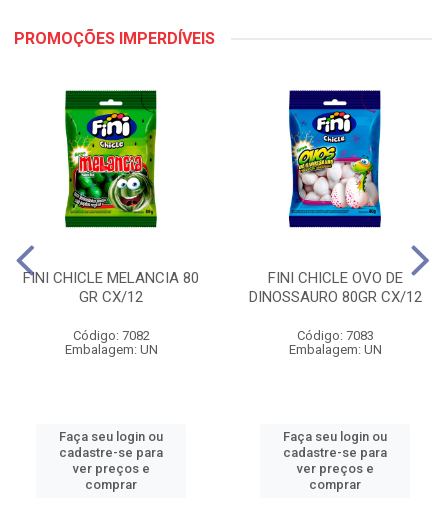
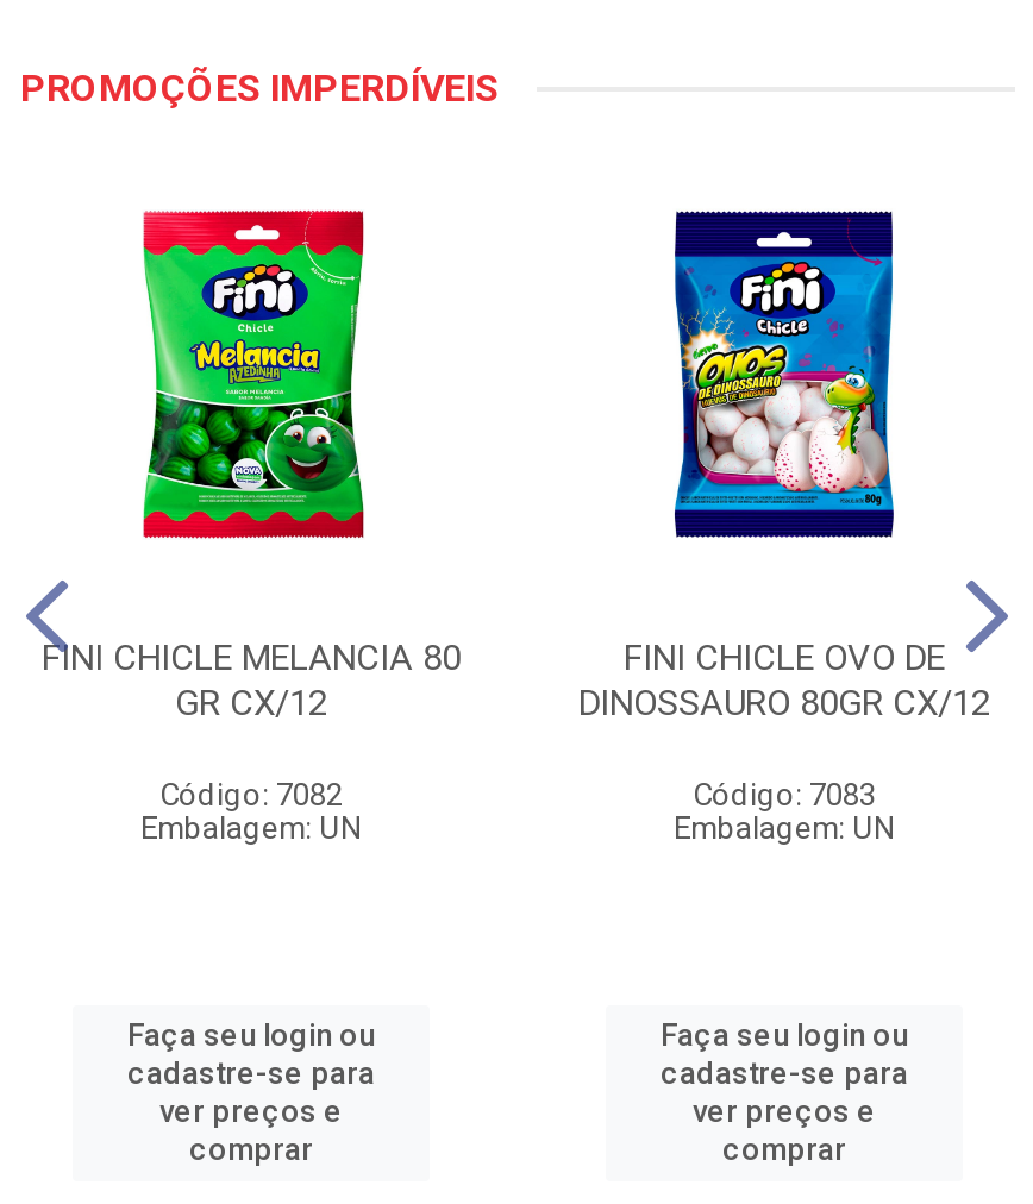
[64,89,158,228] [image] -> [142,208,365,539] [image]

